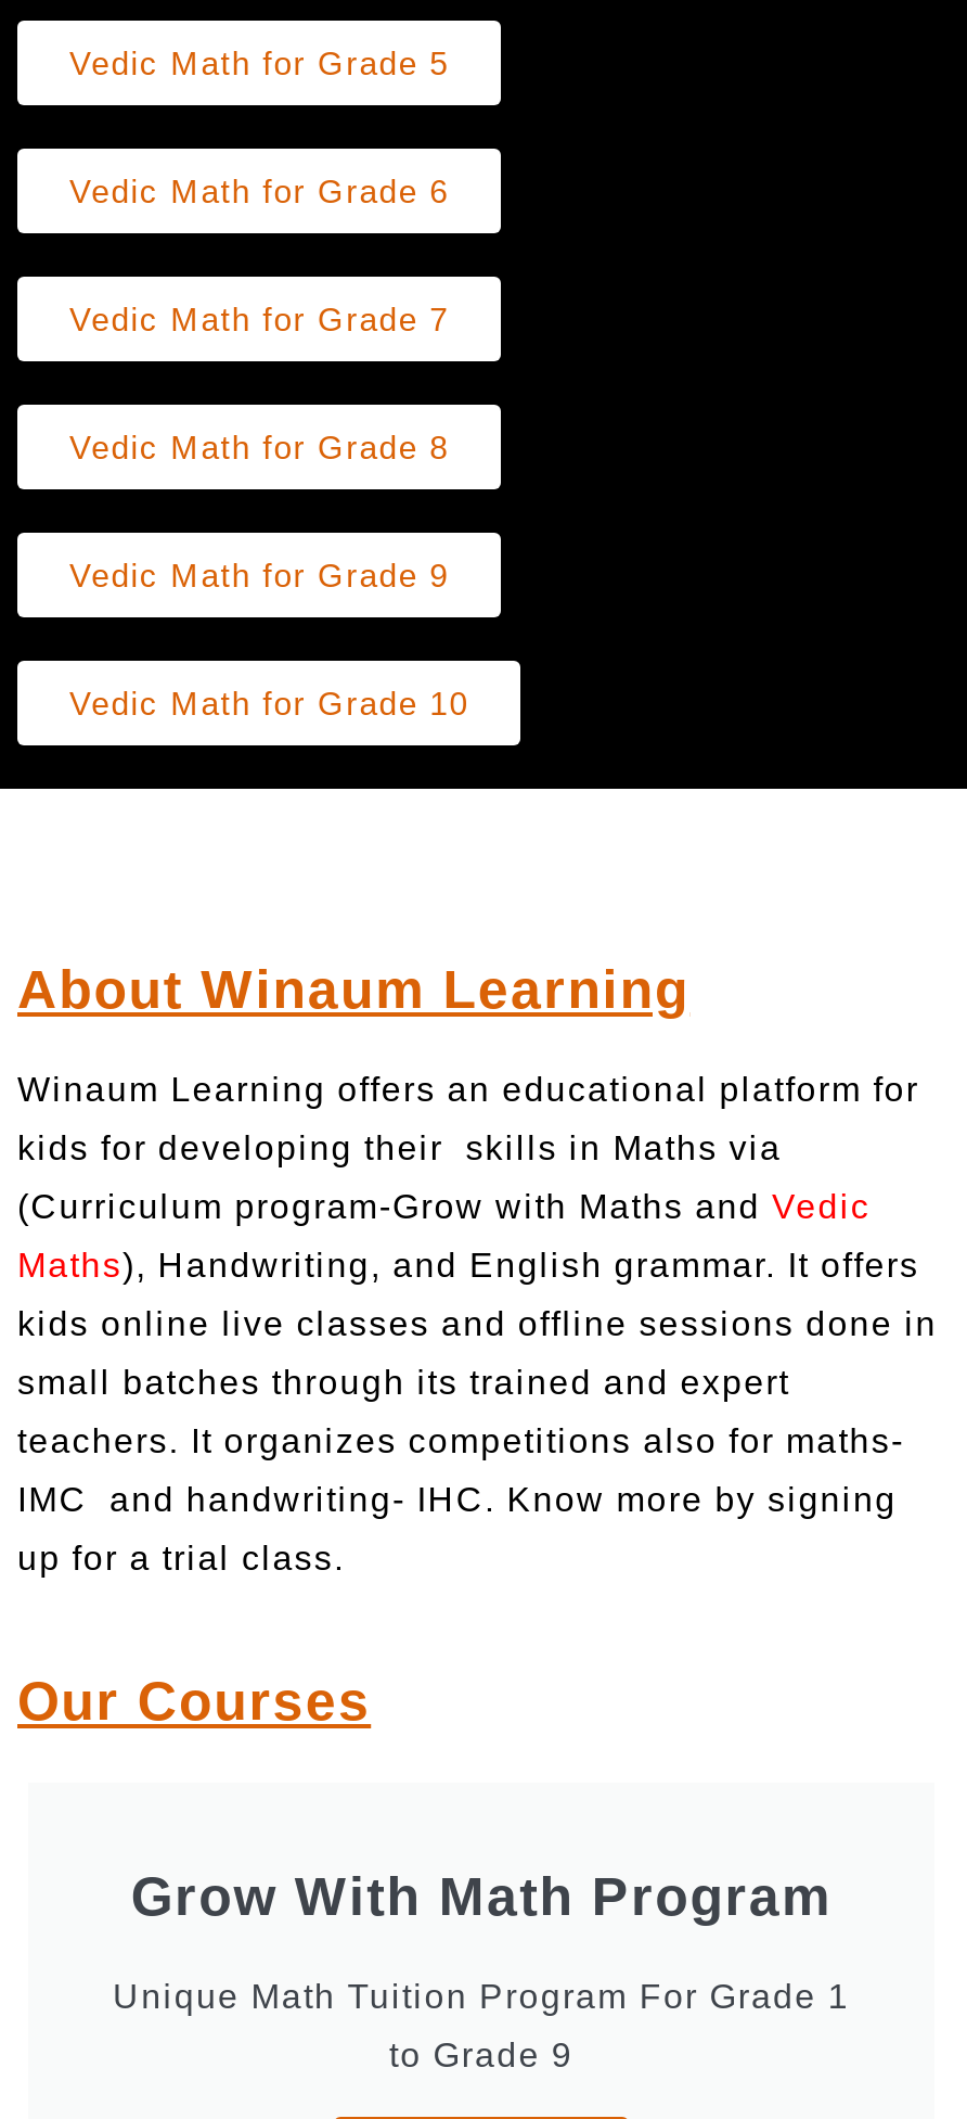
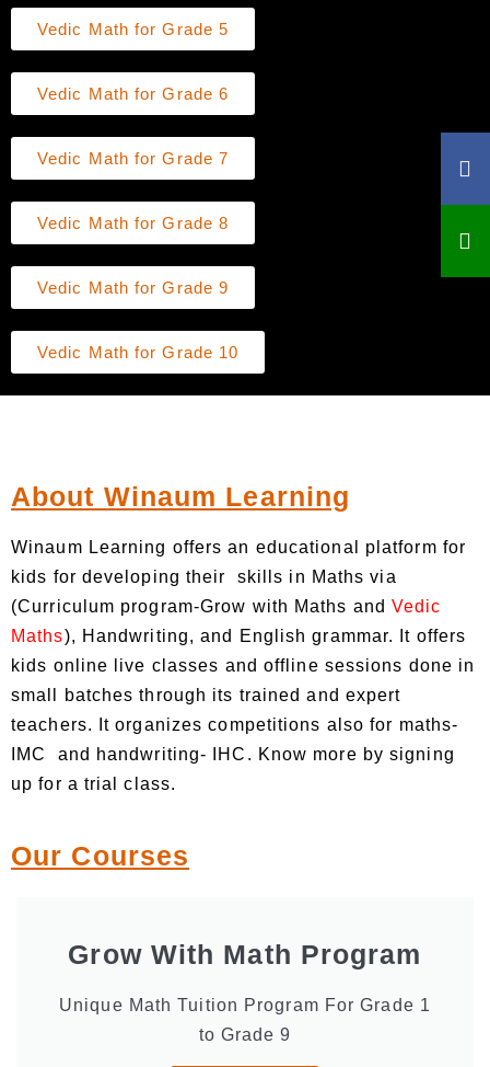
none -> [440,131,487,278] [image]

